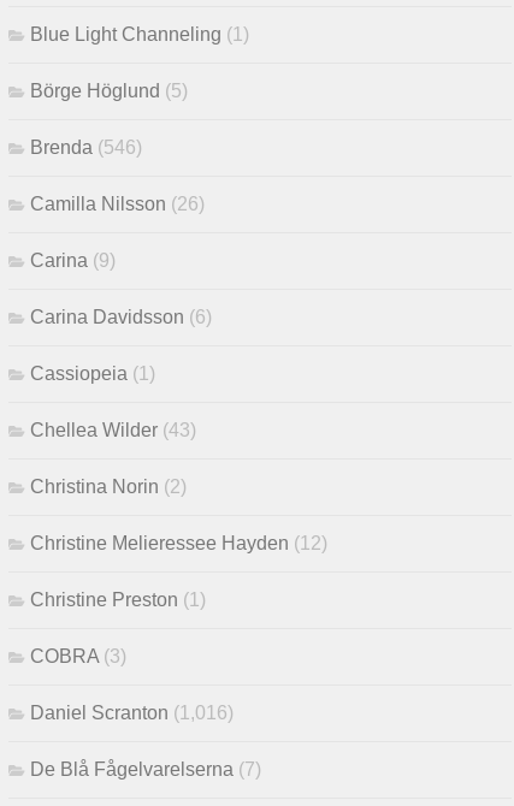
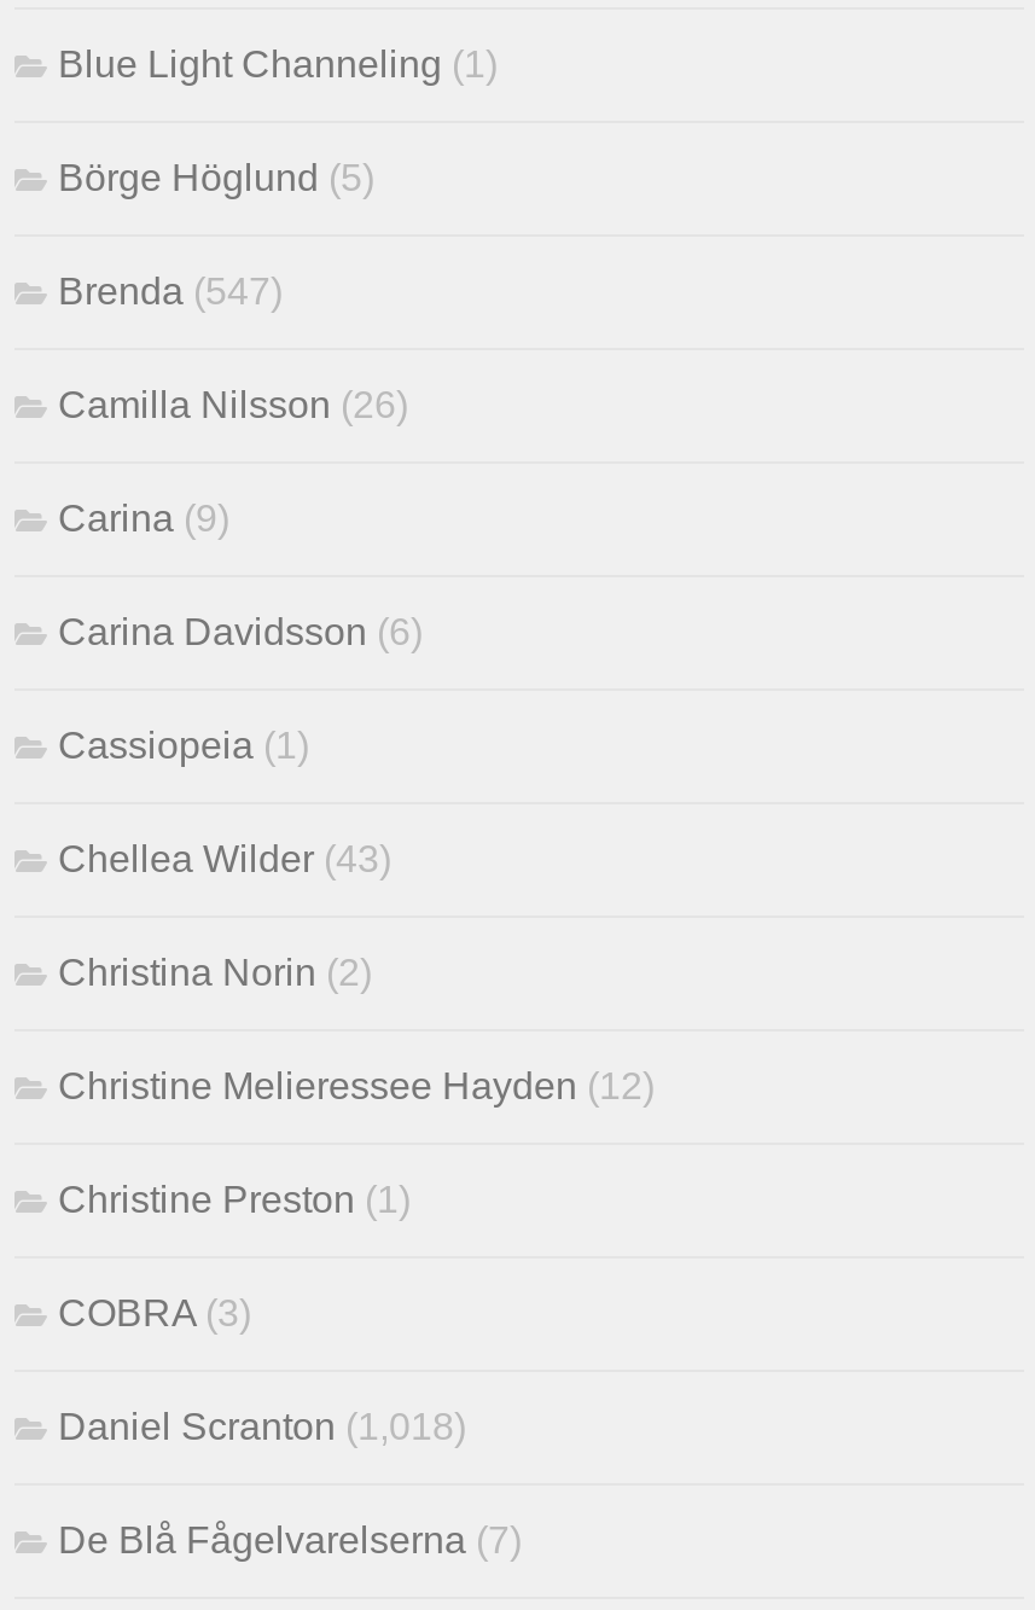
[30,138,142,158] Brenda (546) -> [58,272,283,313] Brenda (547)
[30,703,234,723] Daniel Scranton (1,016) -> [58,1407,466,1448] Daniel Scranton (1,018)

